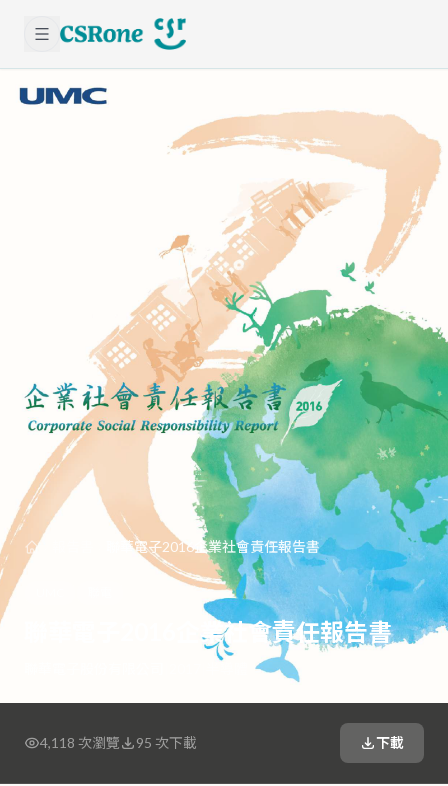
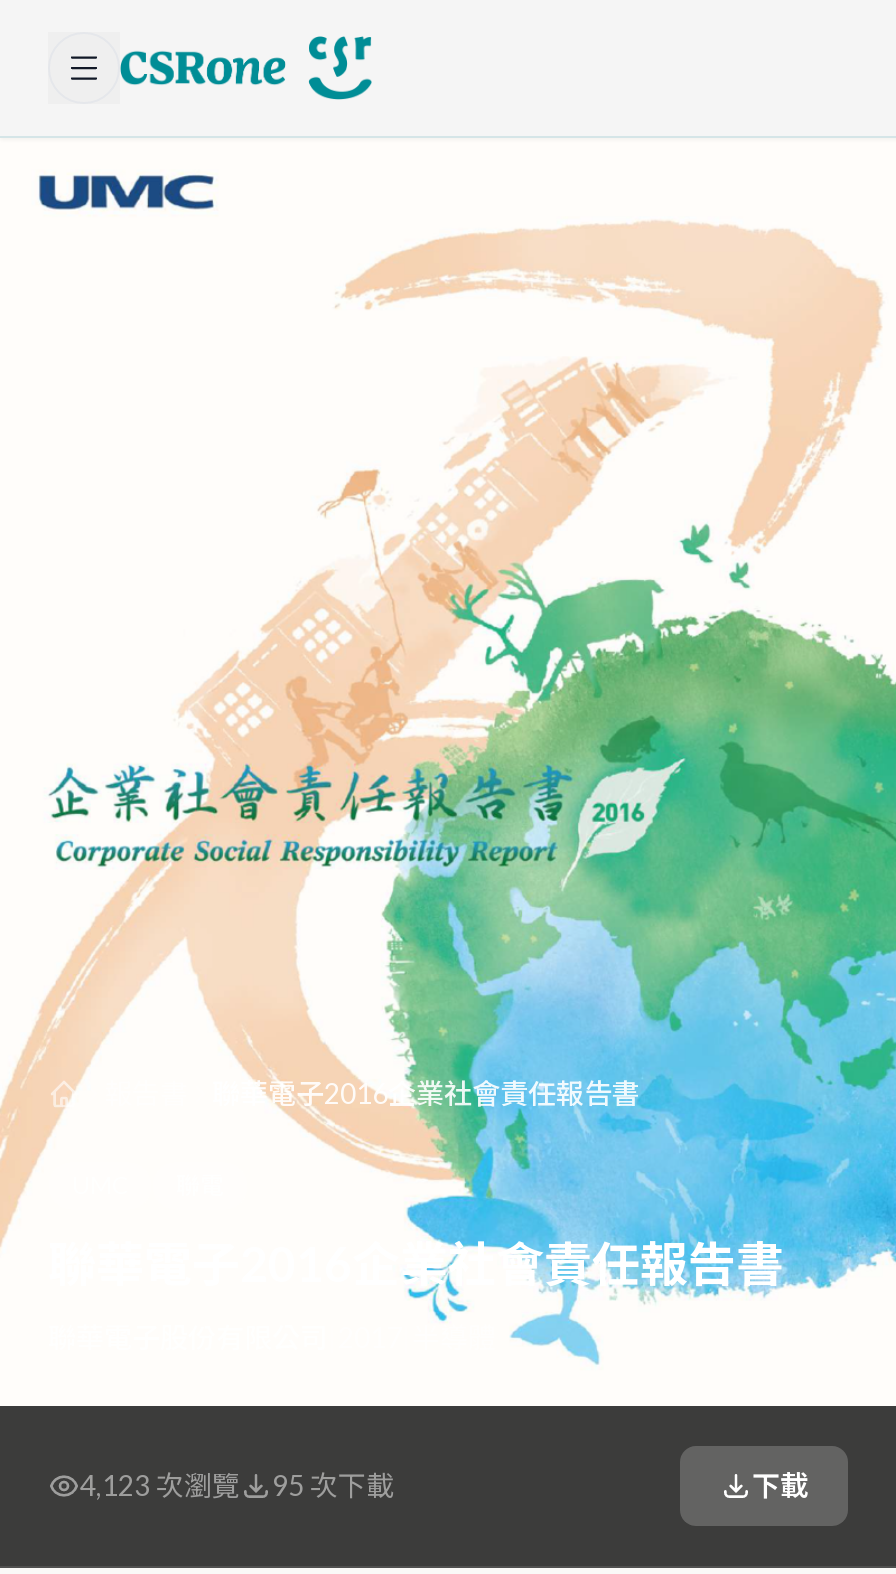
[40,734,197,751] 4,118 次瀏覽 95 次下載 -> [80,1469,394,1503] 4,123 次瀏覽 95 次下載

